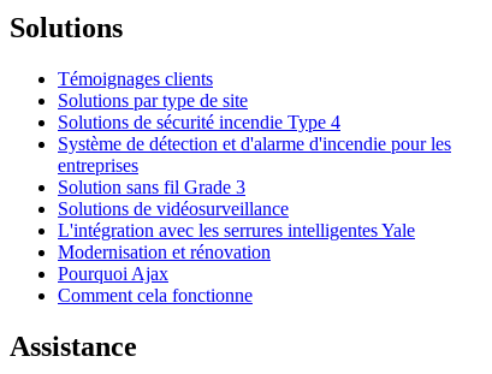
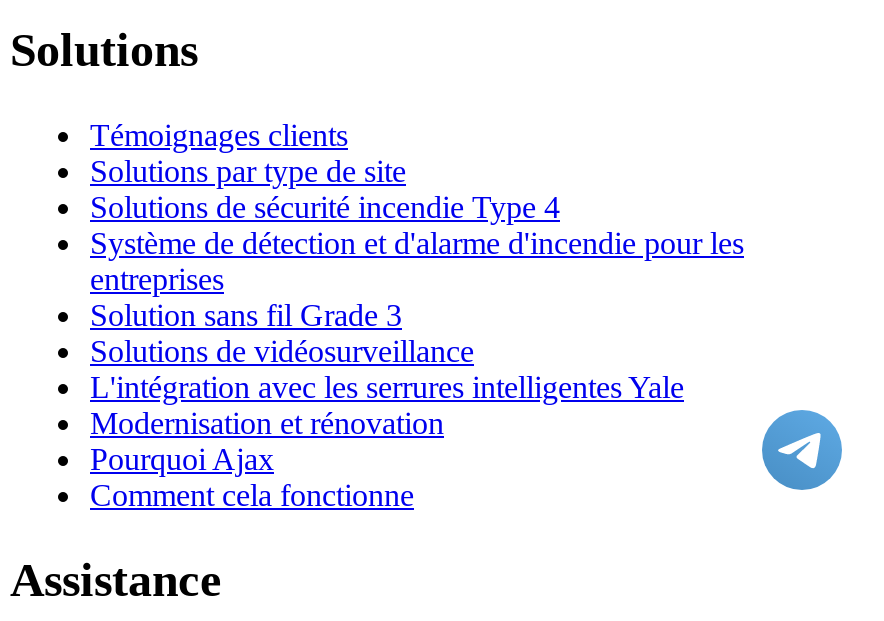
none -> [760,408,844,492] [image]

